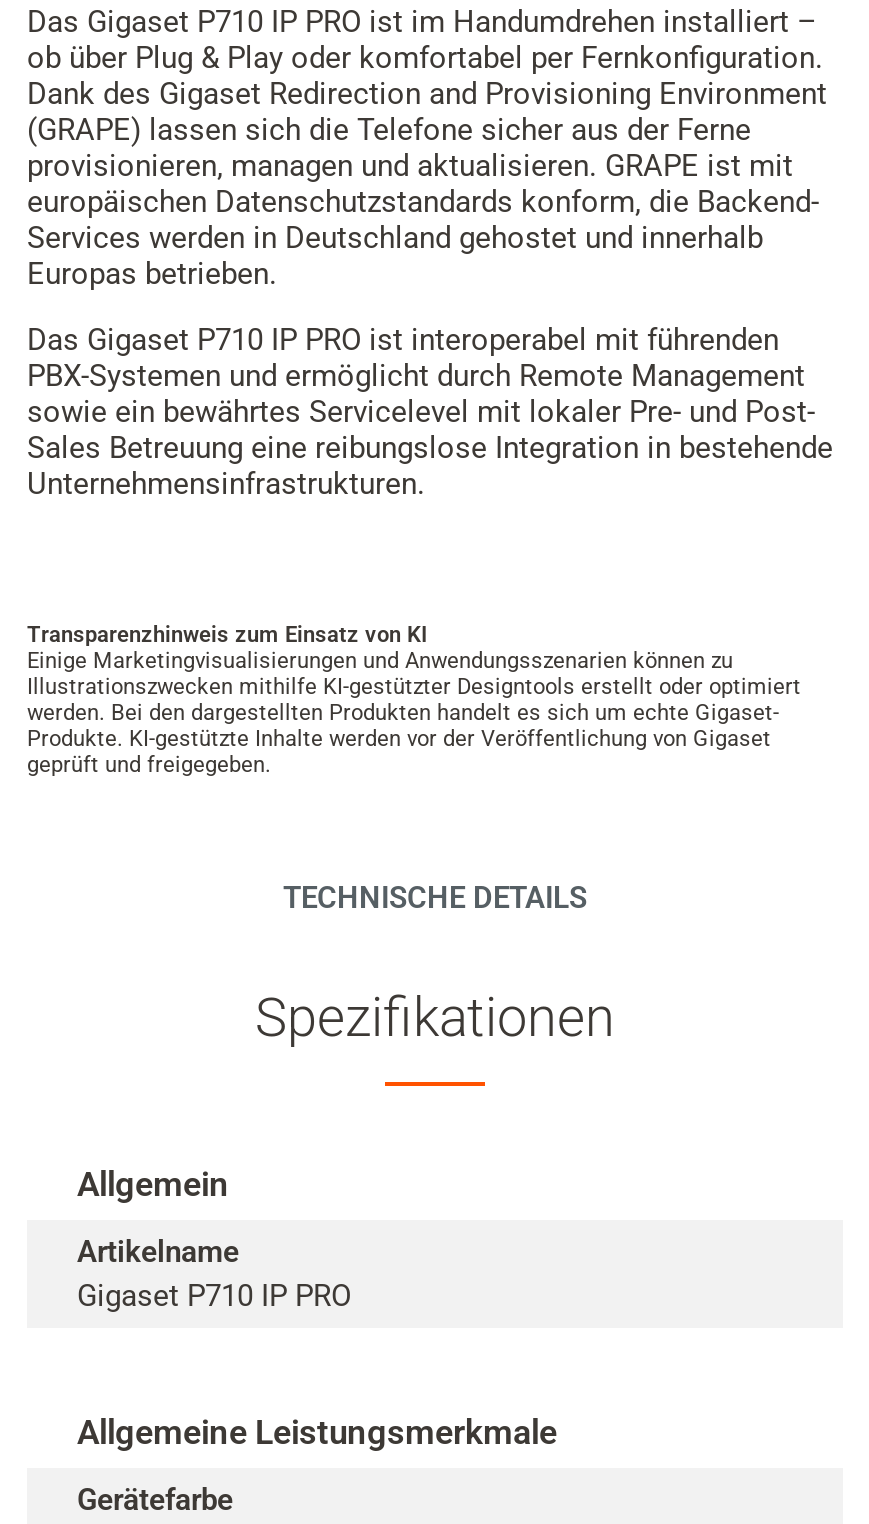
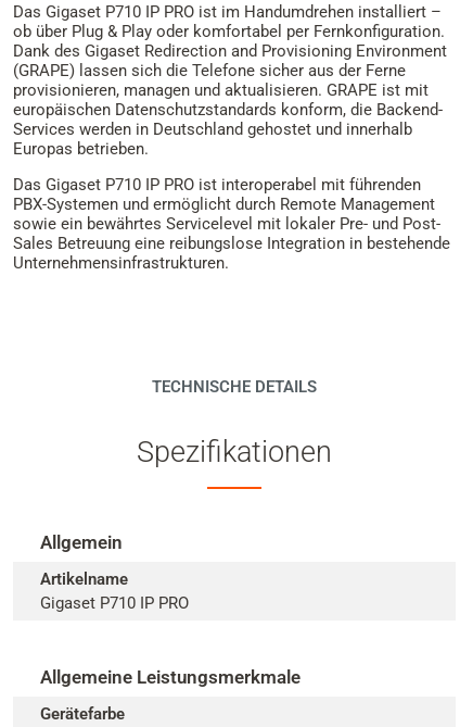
[27,622,801,778] Transparenzhinweis zum Einsatz von KI | Einige Marketingvisualisierungen und Anwendungsszenarien können zu | Illustrationszwecken mithilfe KI-gestützter Designtools erstellt oder optimiert | werden. Bei den dargestellten Produkten handelt es sich um echte Gigaset- | Produkte. KI-gestützte Inhalte werden vor der Veröffentlichung von Gigaset | geprüft und freigegeben. -> none

